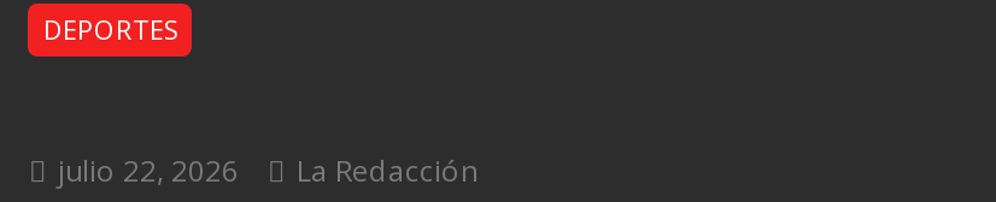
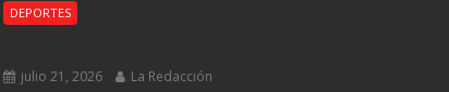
[51,150,478,191] julio 22, 2026 La Redacción -> [18,68,213,86] julio 21, 2026 La Redacción

